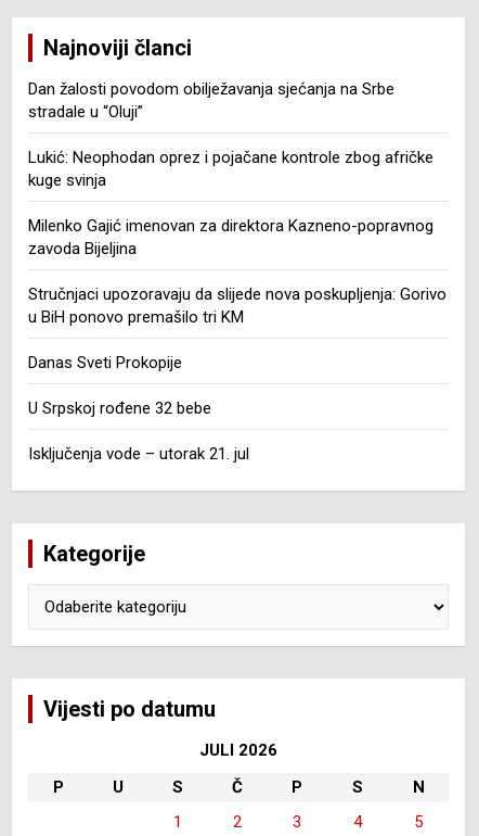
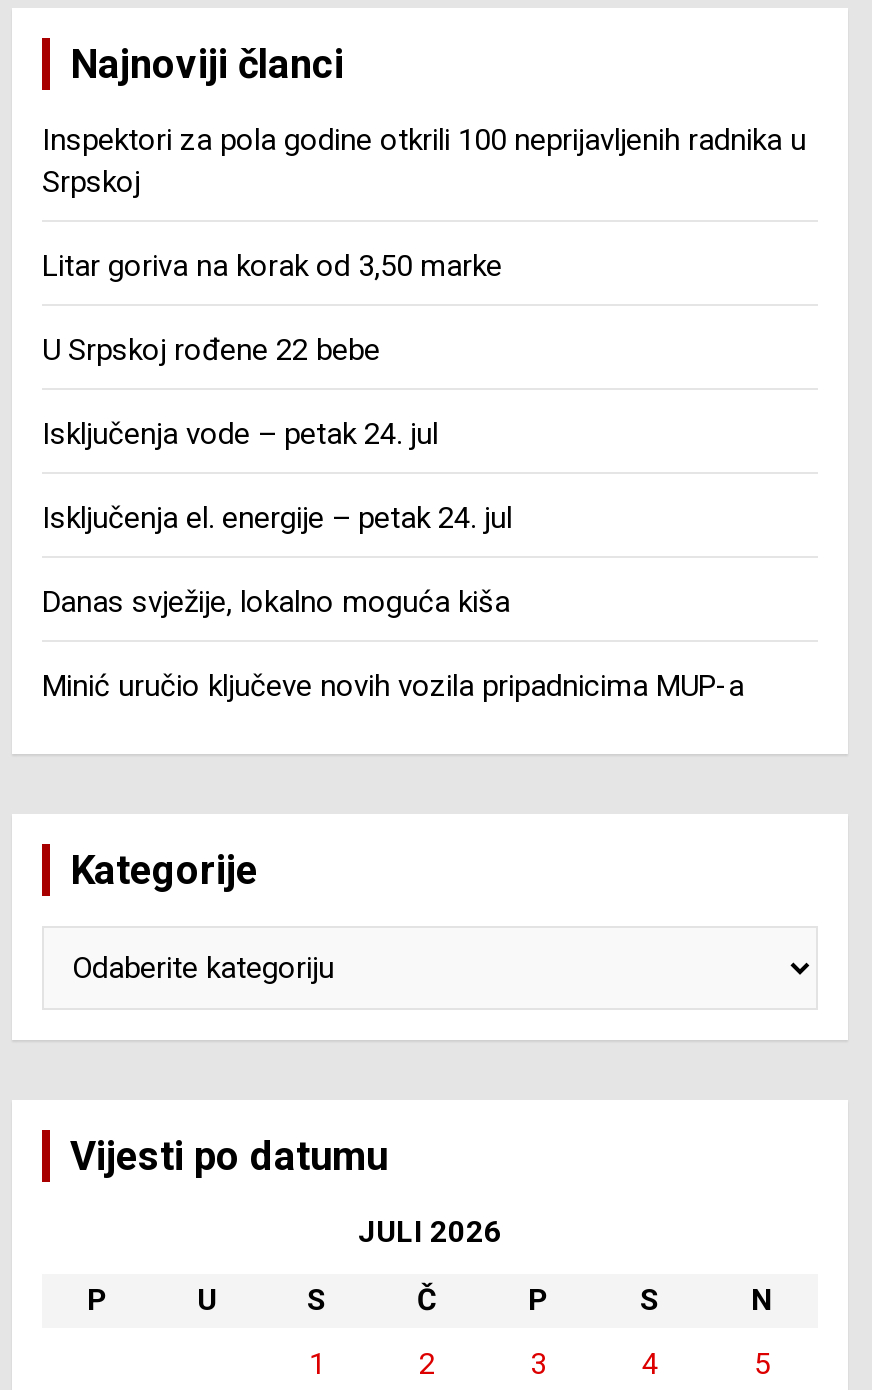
[28,79,394,121] Dan žalosti povodom obilježavanja sjećanja na Srbe | stradale u “Oluji” -> [42,122,806,200] Inspektori za pola godine otkrili 100 neprijavljenih radnika u | Srpskoj
[28,147,433,190] Lukić: Neophodan oprez i pojačane kontrole zbog afričke | kuge svinja -> [42,248,502,284] Litar goriva na korak od 3,50 marke
[28,216,433,258] Milenko Gajić imenovan za direktora Kazneno-popravnog | zavoda Bijeljina -> [42,332,380,368] U Srpskoj rođene 22 bebe
[28,284,446,327] Stručnjaci upozoravaju da slijede nova poskupljenja: Gorivo | u BiH ponovo premašilo tri KM -> [42,416,438,452] Isključenja vode – petak 24. jul
[28,353,182,372] Danas Sveti Prokopije -> [42,500,512,536] Isključenja el. energije – petak 24. jul
[28,398,211,418] U Srpskoj rođene 32 bebe -> [42,584,510,620] Danas svježije, lokalno moguća kiša
[28,444,249,463] Isključenja vode – utorak 21. jul -> [42,668,744,704] Minić uručio ključeve novih vozila pripadnicima MUP-a

